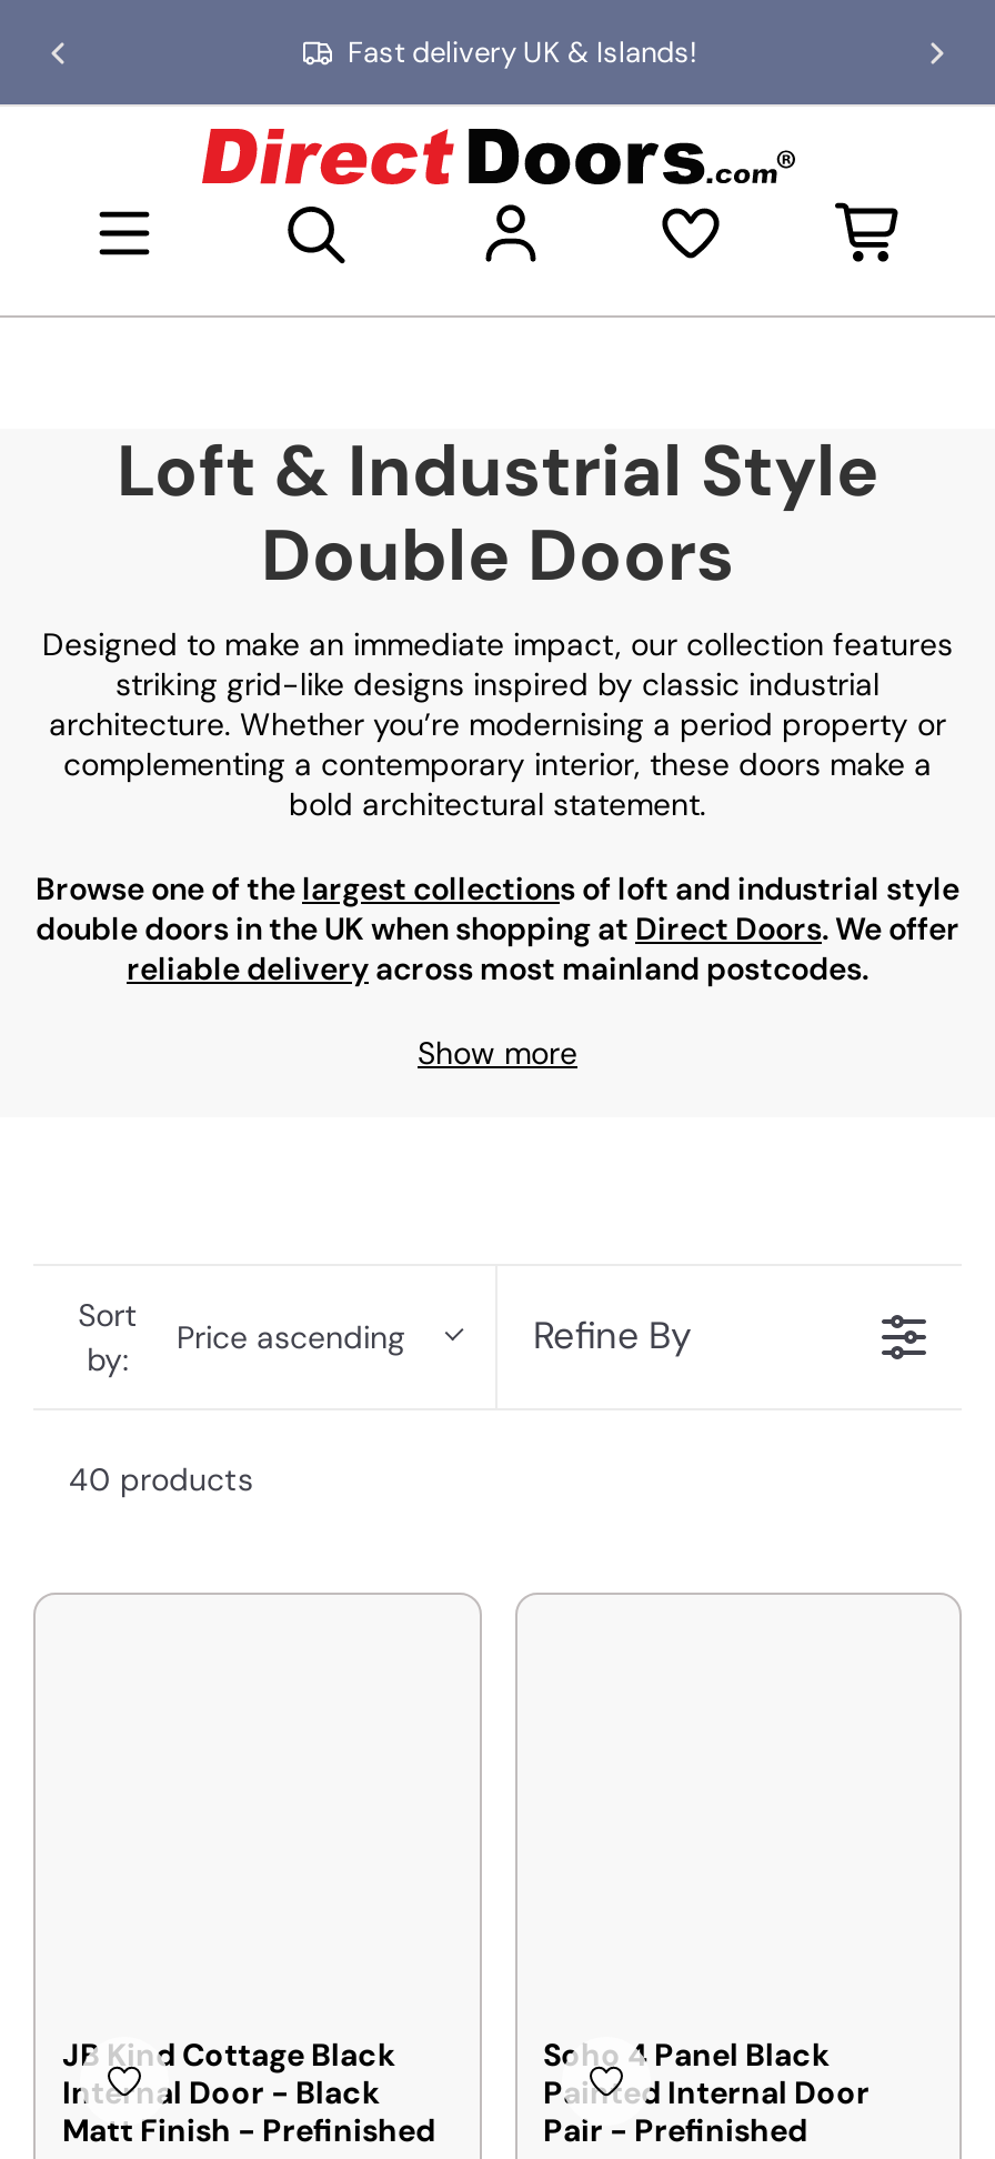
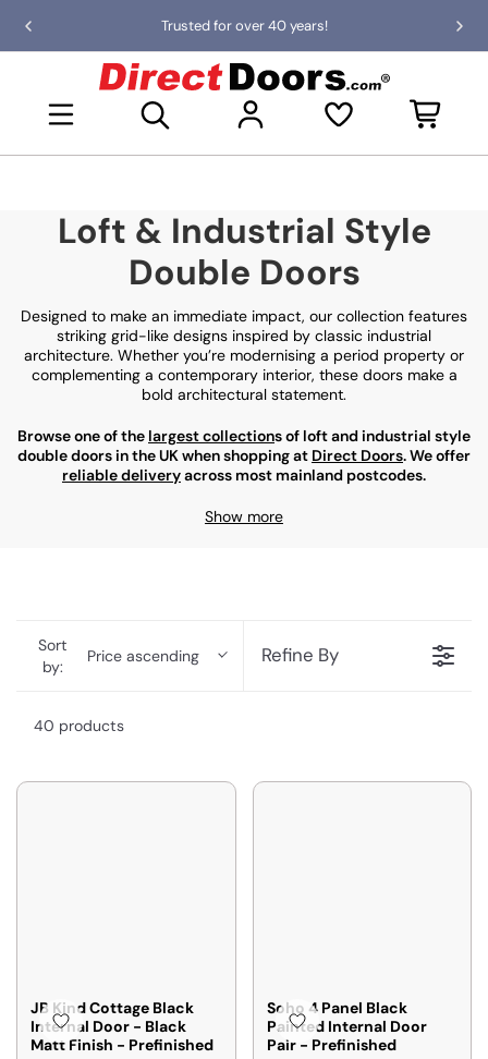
[348,33,696,71] Fast delivery UK & Islands! -> [161,16,327,35] Trusted for over 40 years!

